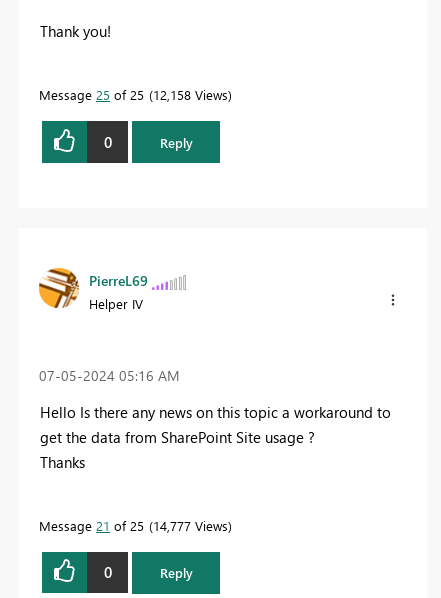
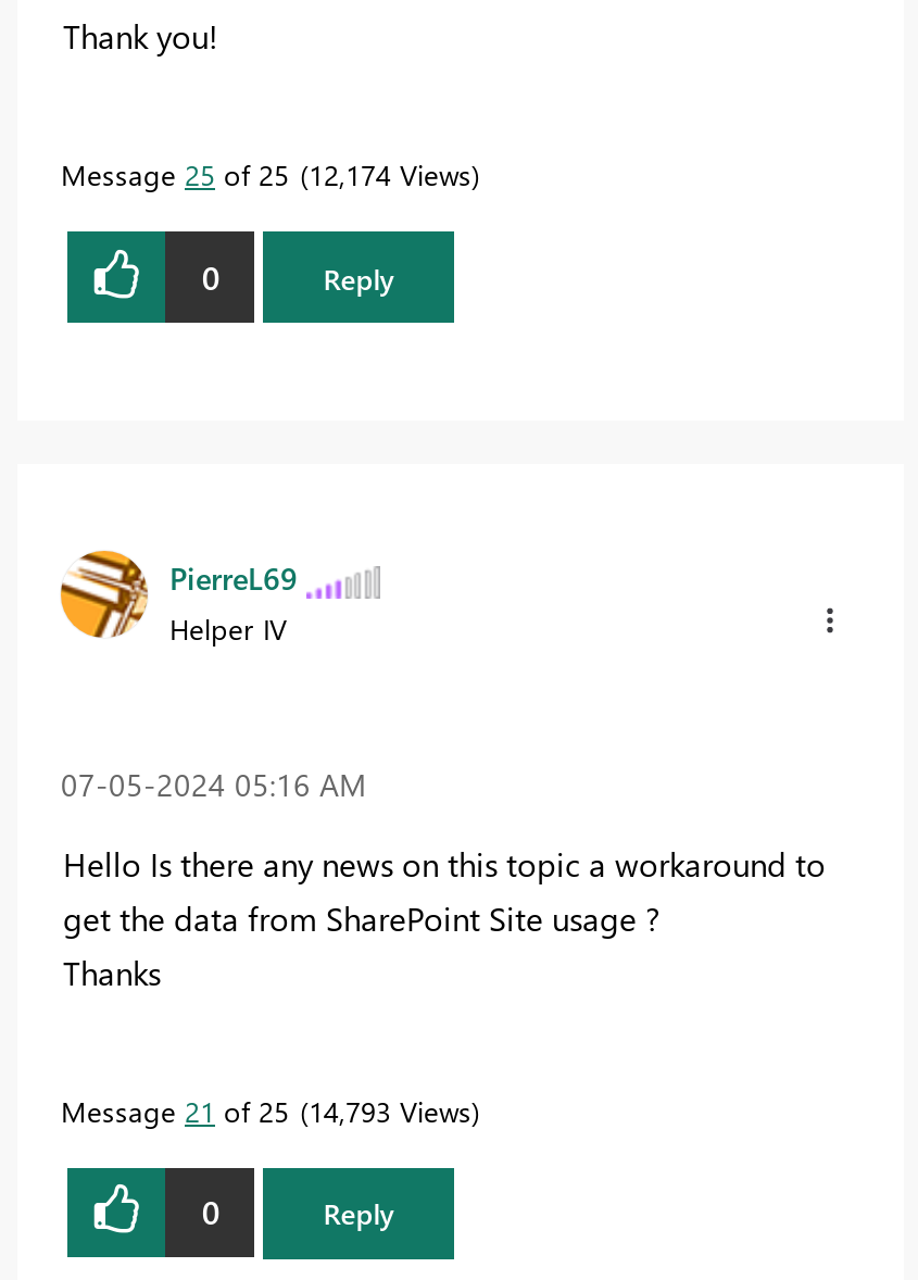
[39,86,228,103] Message 25 of 25 12,158 Views -> [61,156,471,193] Message 25 of 25 12,174 Views
[39,516,228,533] Message 21 of 25 14,777 Views -> [61,1091,471,1128] Message 21 of 25 14,793 Views

